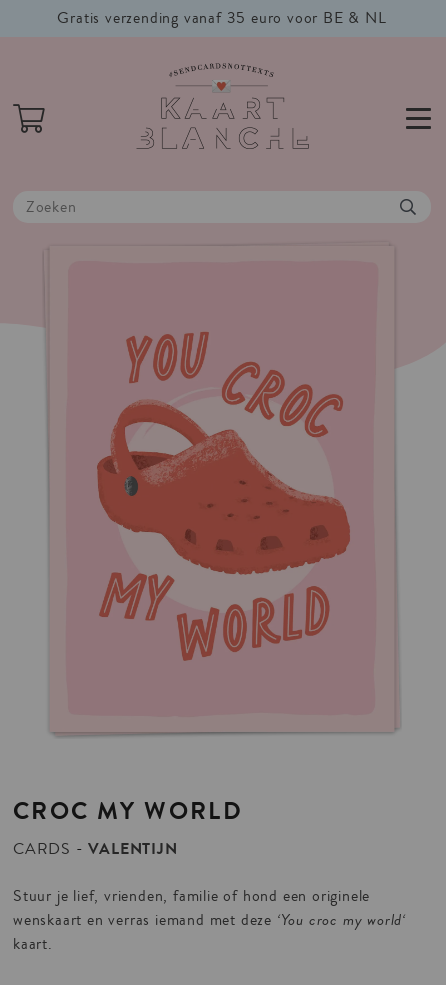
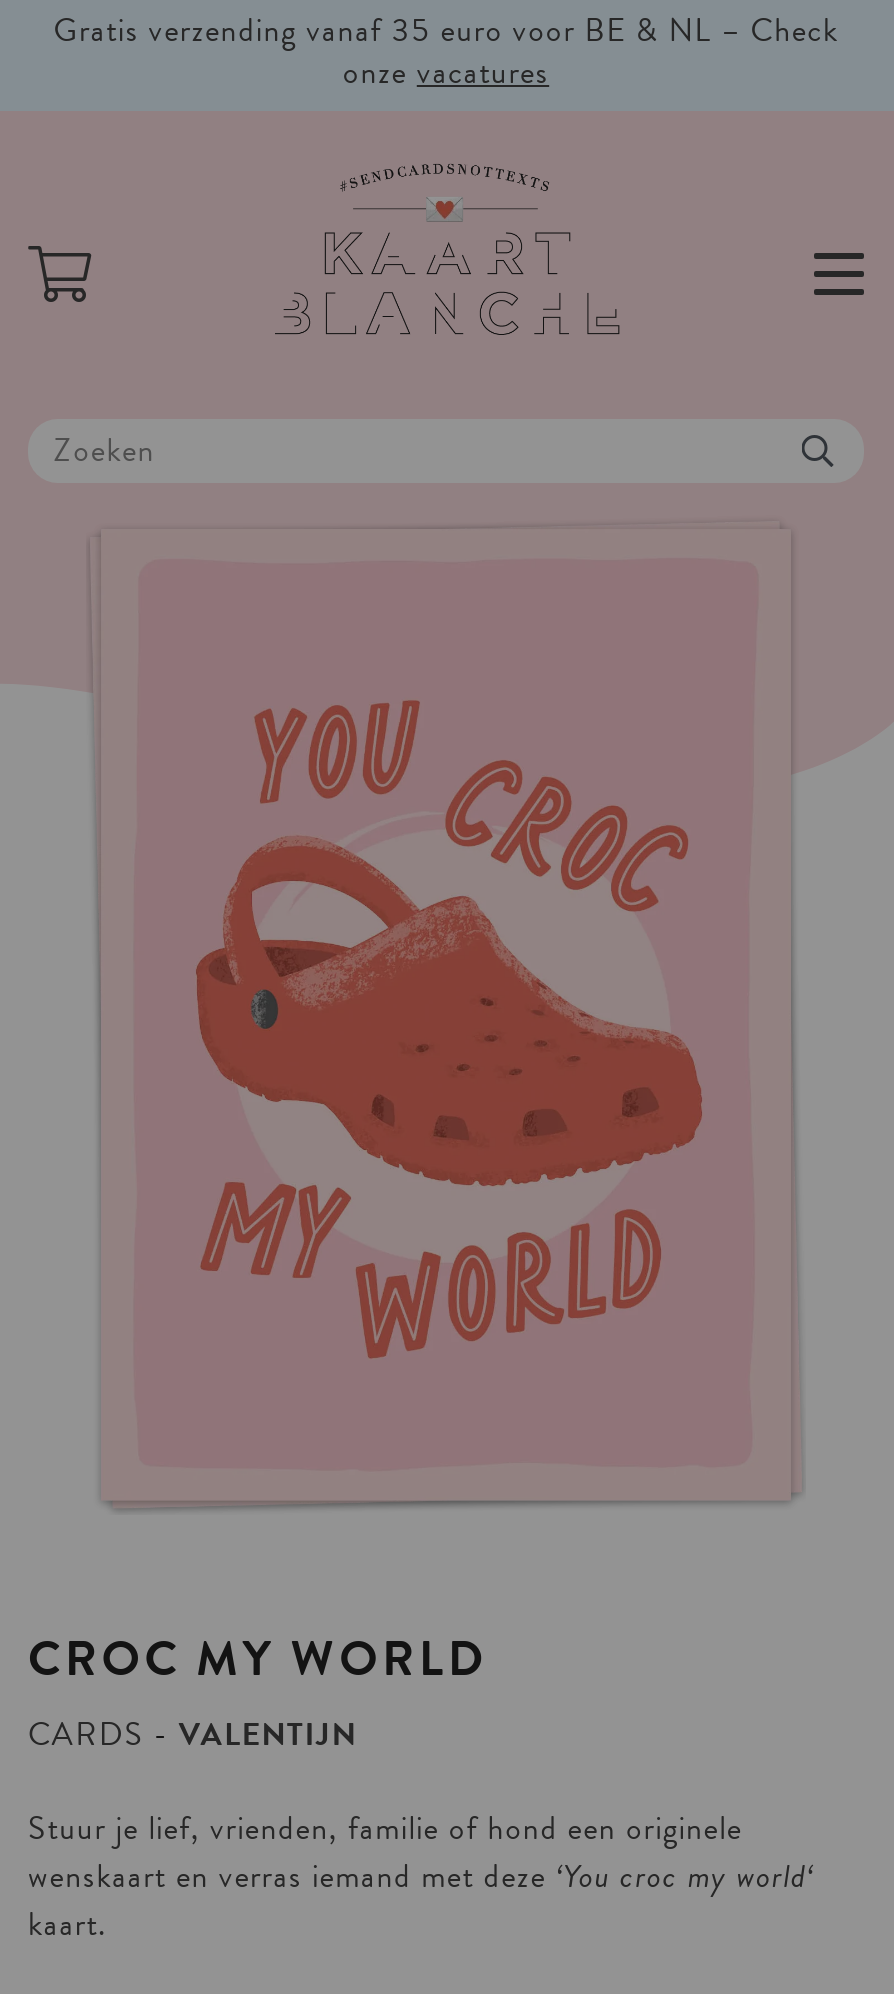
[57,7,387,29] Gratis verzending vanaf 35 euro voor BE & NL -> [53,9,839,95] Gratis verzending vanaf 35 euro voor BE & NL – Check | onze vacatures

